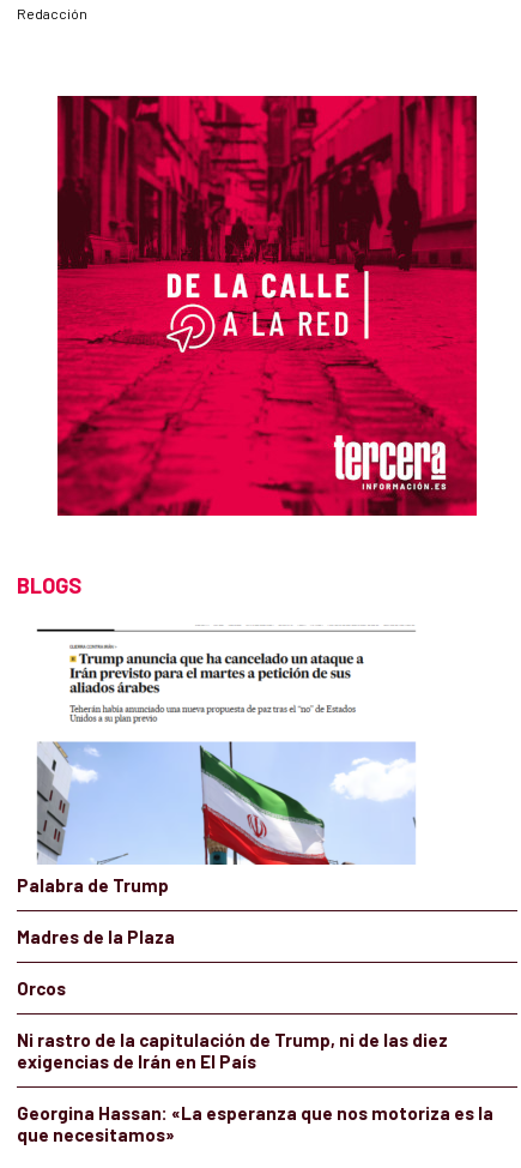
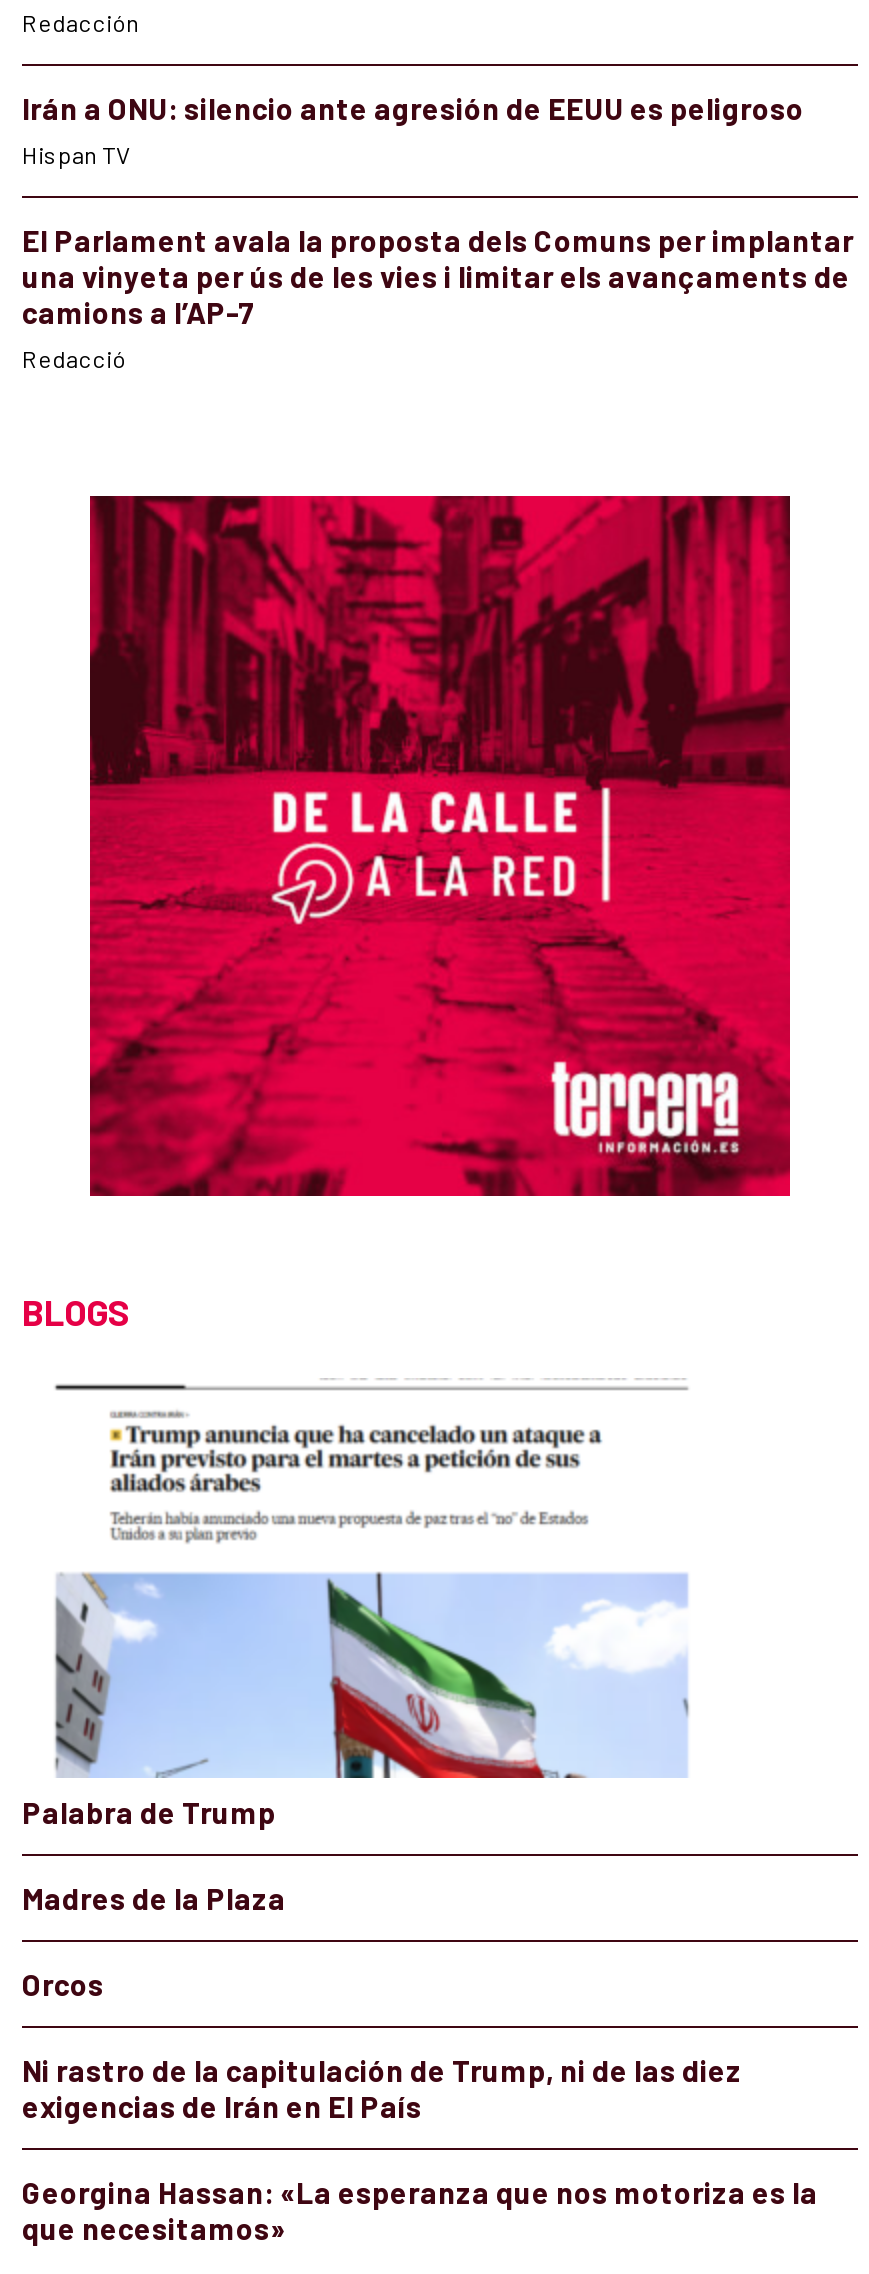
none -> [22,90,854,372] Irán a ONU: silencio ante agresión de EEUU es peligroso | Hispan TV | El Parlament avala la proposta dels Comuns per implantar | una vinyeta per ús de les vies i limitar els avançaments de | camions a l’AP-7 | Redacció

